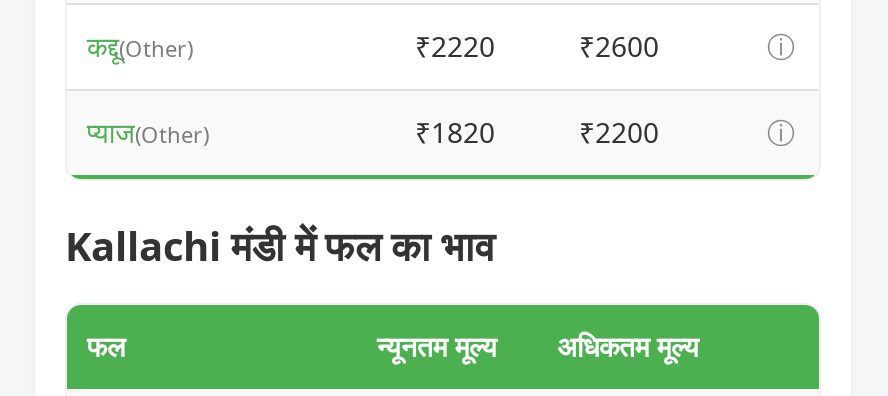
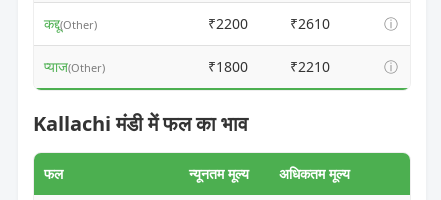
[415,27,495,65] ₹2220 -> [208,14,248,33] ₹2200
[579,27,659,65] ₹2600 -> [290,14,330,33] ₹2610
[415,113,495,151] ₹1820 -> [208,57,248,76] ₹1800
[579,113,659,151] ₹2200 -> [290,57,330,76] ₹2210

